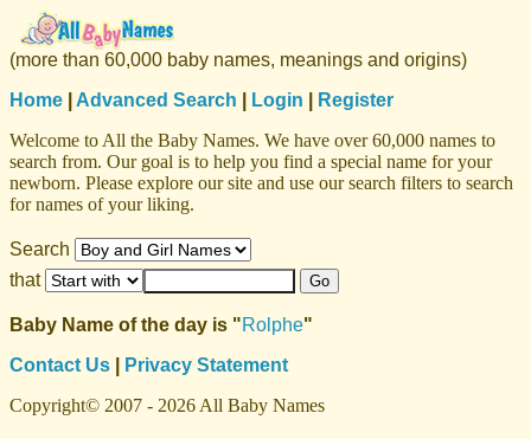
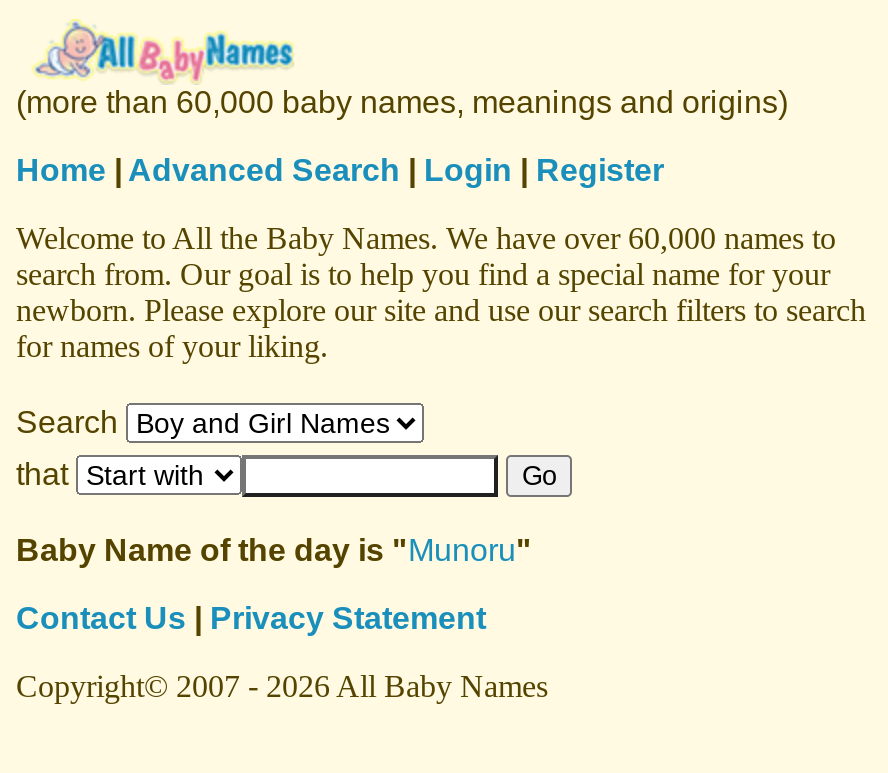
[9,315,313,335] Baby Name of the day is " Rolphe" -> [16,533,532,567] Baby Name of the day is " Munoru"

